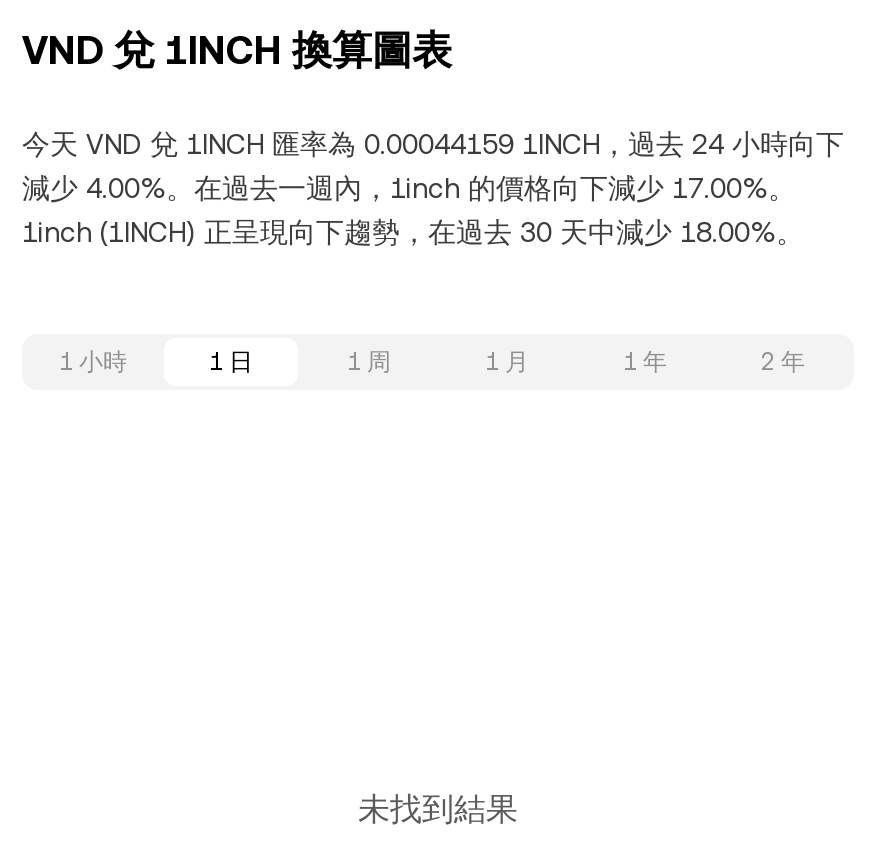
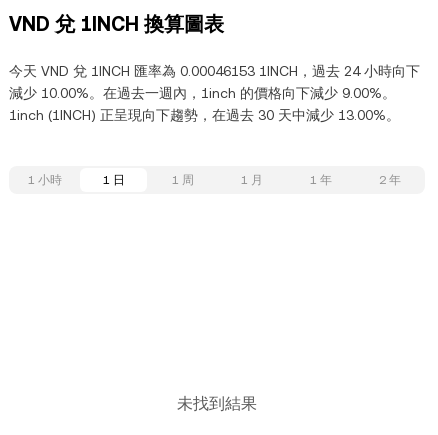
[22,128,844,160] 今天 VND 兌 1INCH 匯率為 0.00044159 1INCH，過去 24 小時向下 -> [9,63,420,79] 今天 VND 兌 1INCH 匯率為 0.00046153 1INCH，過去 24 小時向下
[22,172,796,204] 減少 4.00%。在過去一週內，1inch 的價格向下減少 17.00%。 -> [9,85,396,101] 減少 10.00%。在過去一週內，1inch 的價格向下減少 9.00%。
[22,216,804,248] 1inch (1INCH) 正呈現向下趨勢，在過去 30 天中減少 18.00%。 -> [9,107,400,123] 1inch (1INCH) 正呈現向下趨勢，在過去 30 天中減少 13.00%。

